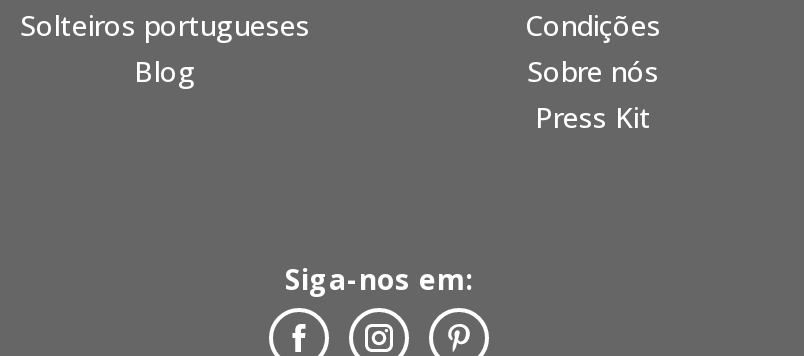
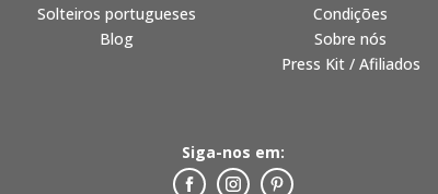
[535,97,651,135] Press Kit -> [281,53,420,74] Press Kit / Afiliados

